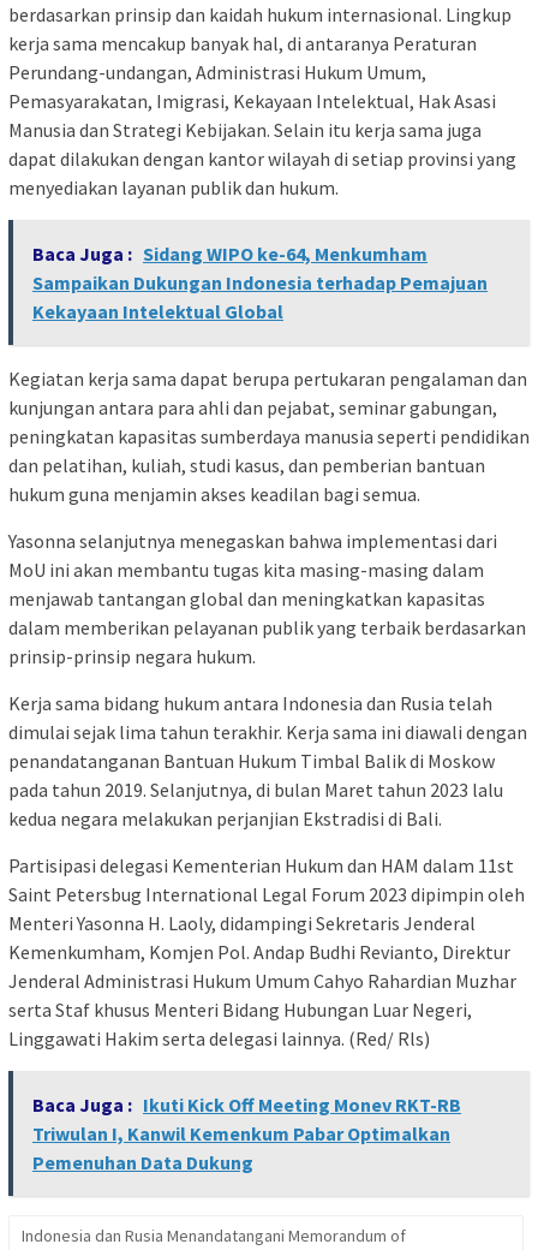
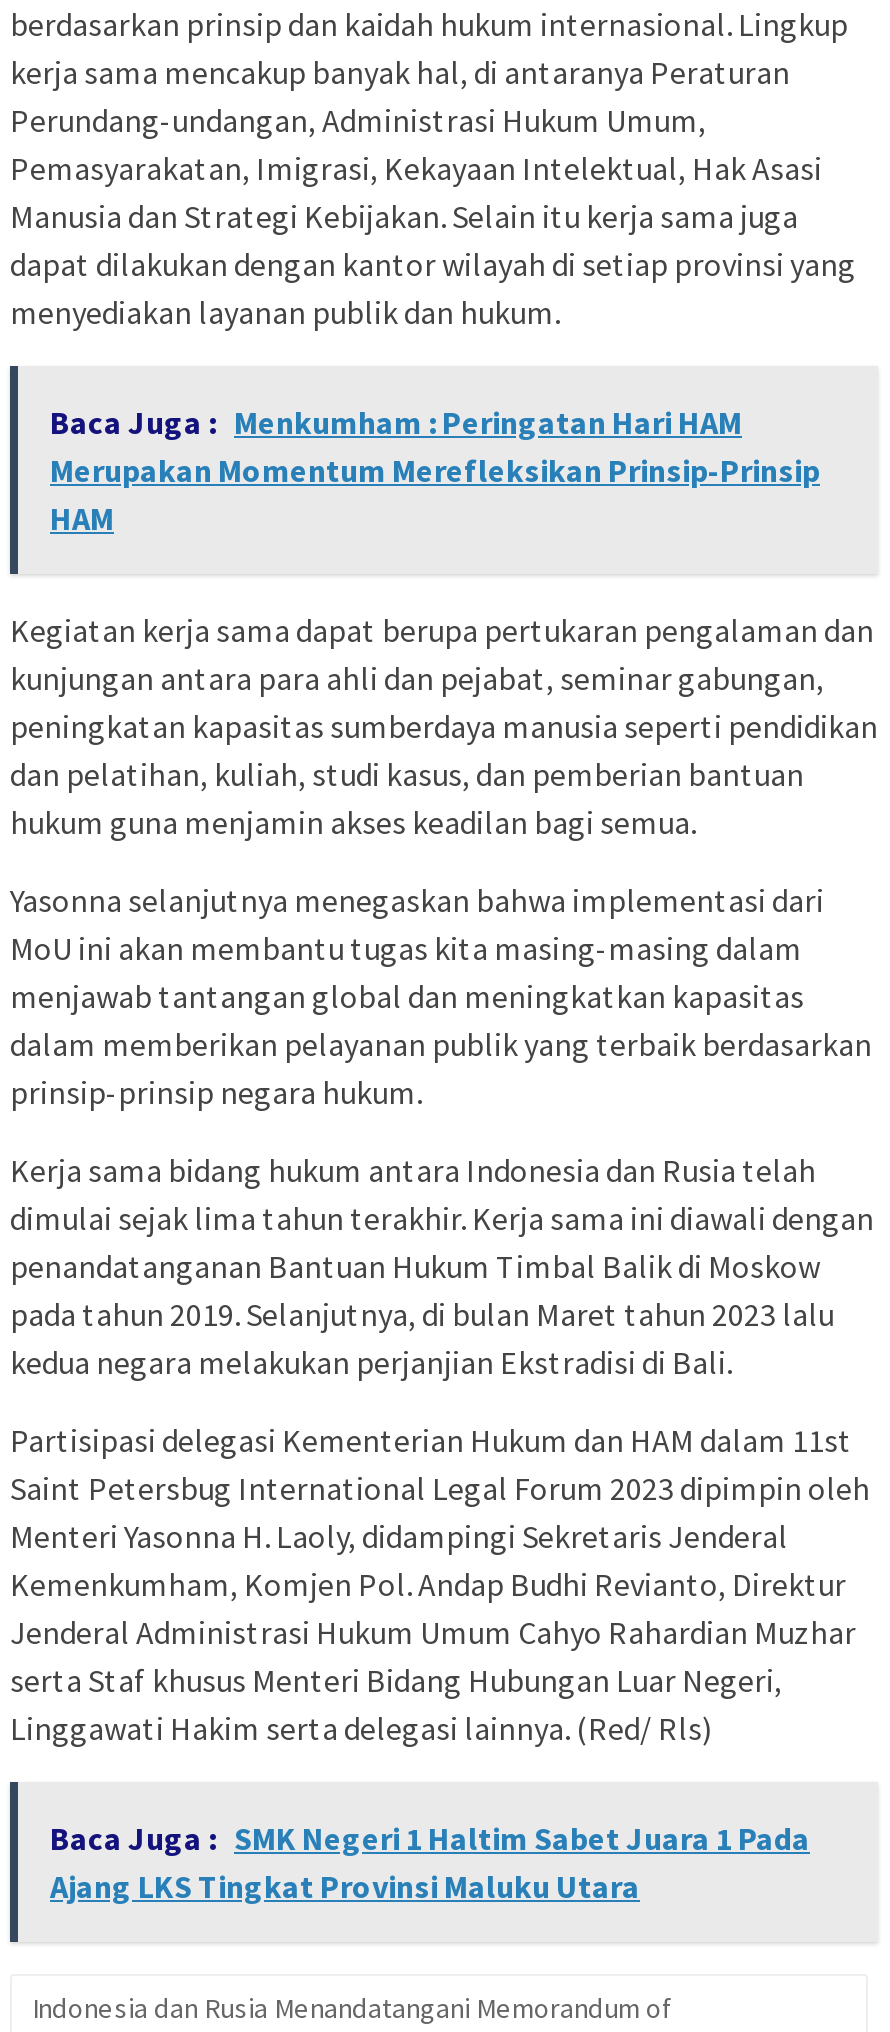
[32,242,488,323] Baca Juga : Sidang WIPO ke-64, Menkumham | Sampaikan Dukungan Indonesia terhadap Pemajuan | Kekayaan Intelektual Global -> [50,402,820,538] Baca Juga : Menkumham : Peringatan Hari HAM | Merupakan Momentum Merefleksikan Prinsip-Prinsip | HAM
[32,1093,461,1174] Baca Juga : Ikuti Kick Off Meeting Monev RKT-RB | Triwulan I, Kanwil Kemenkum Pabar Optimalkan | Pemenuhan Data Dukung -> [50,1818,810,1906] Baca Juga : SMK Negeri 1 Haltim Sabet Juara 1 Pada | Ajang LKS Tingkat Provinsi Maluku Utara

